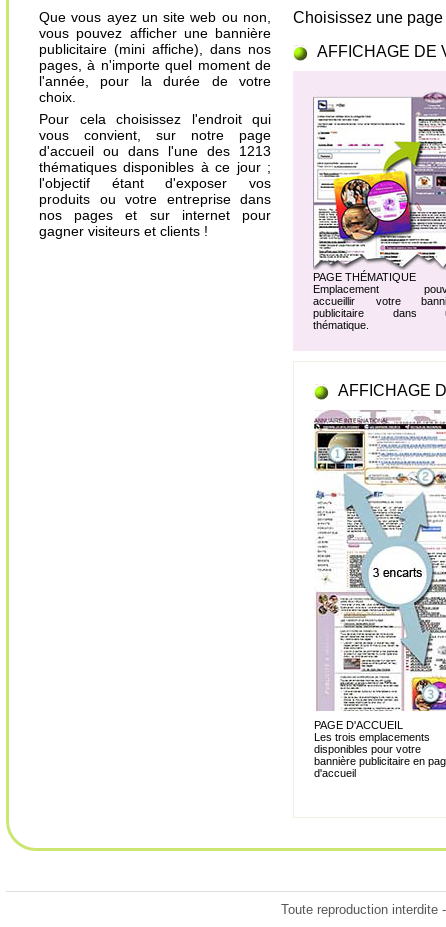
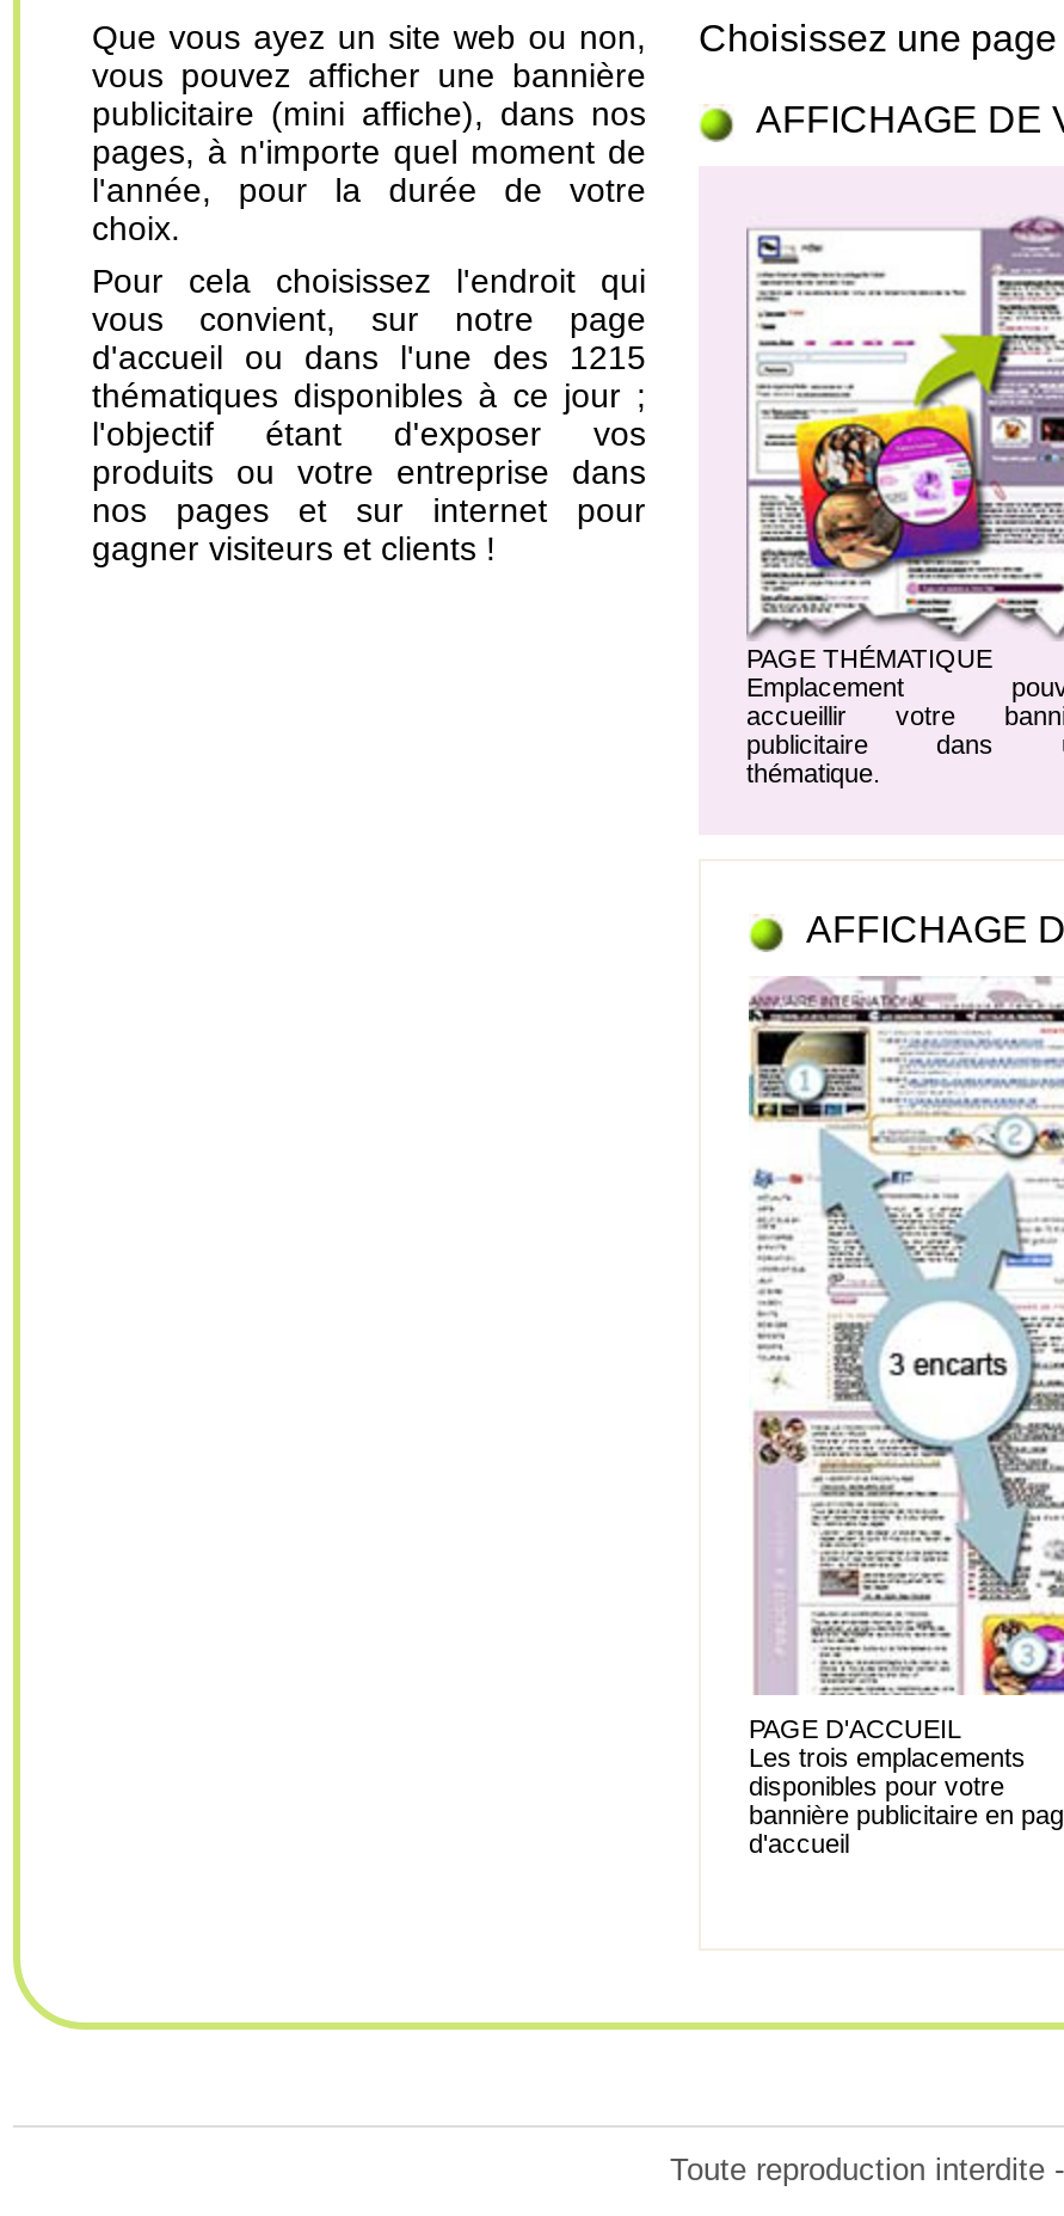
[39,143,271,159] d'accueil ou dans l'une des 1213 -> [92,338,646,376] d'accueil ou dans l'une des 1215

